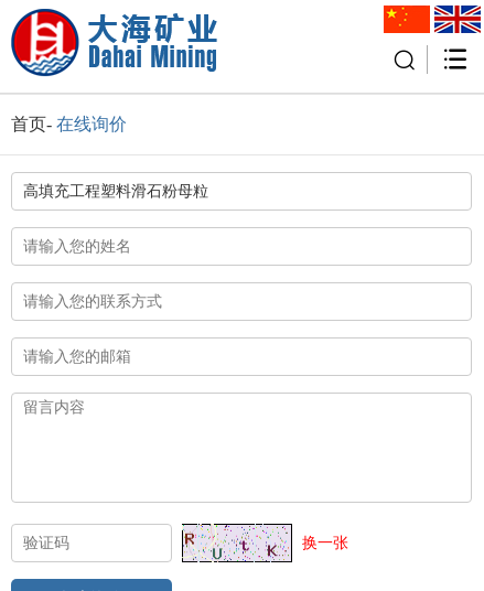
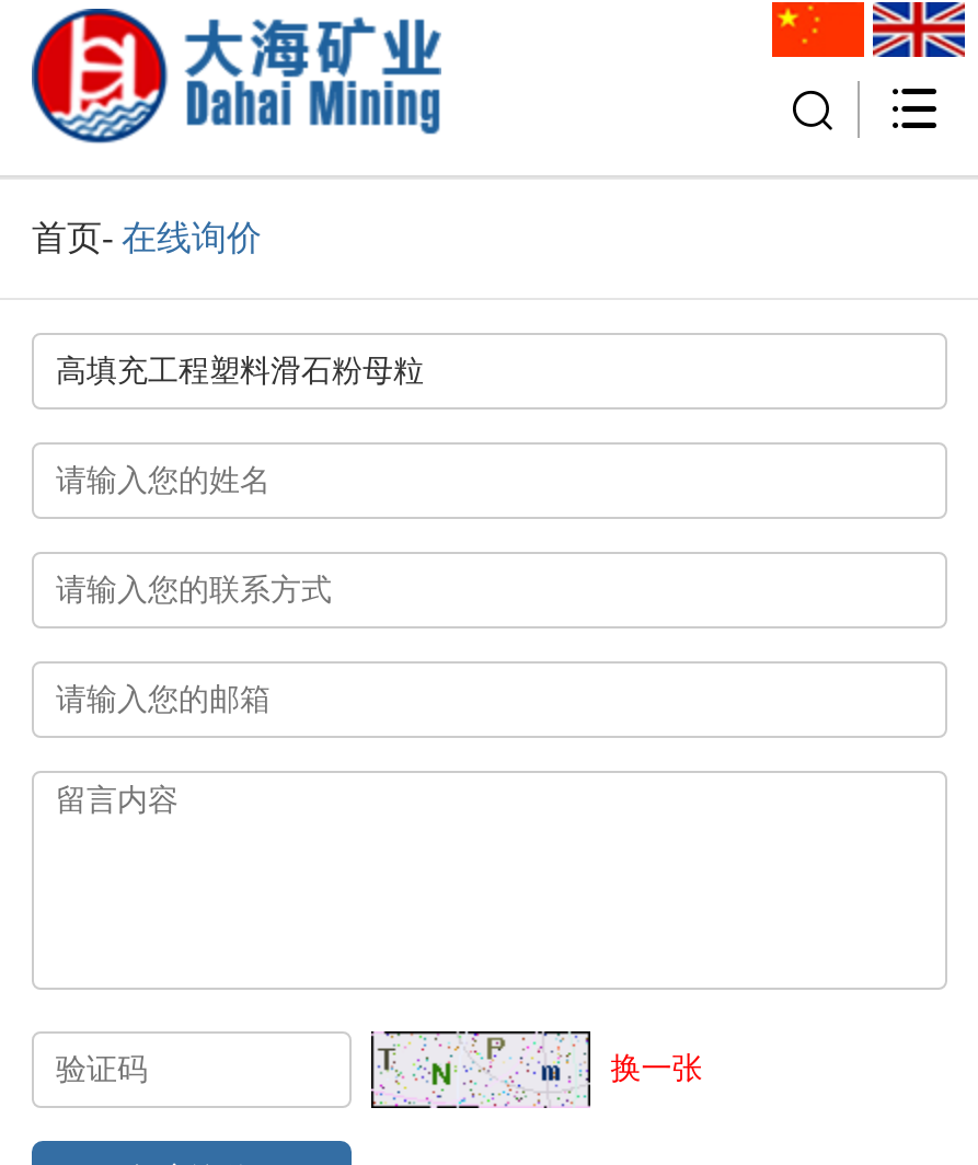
[182,523,292,563] [image] -> [369,1029,586,1110] [image]

